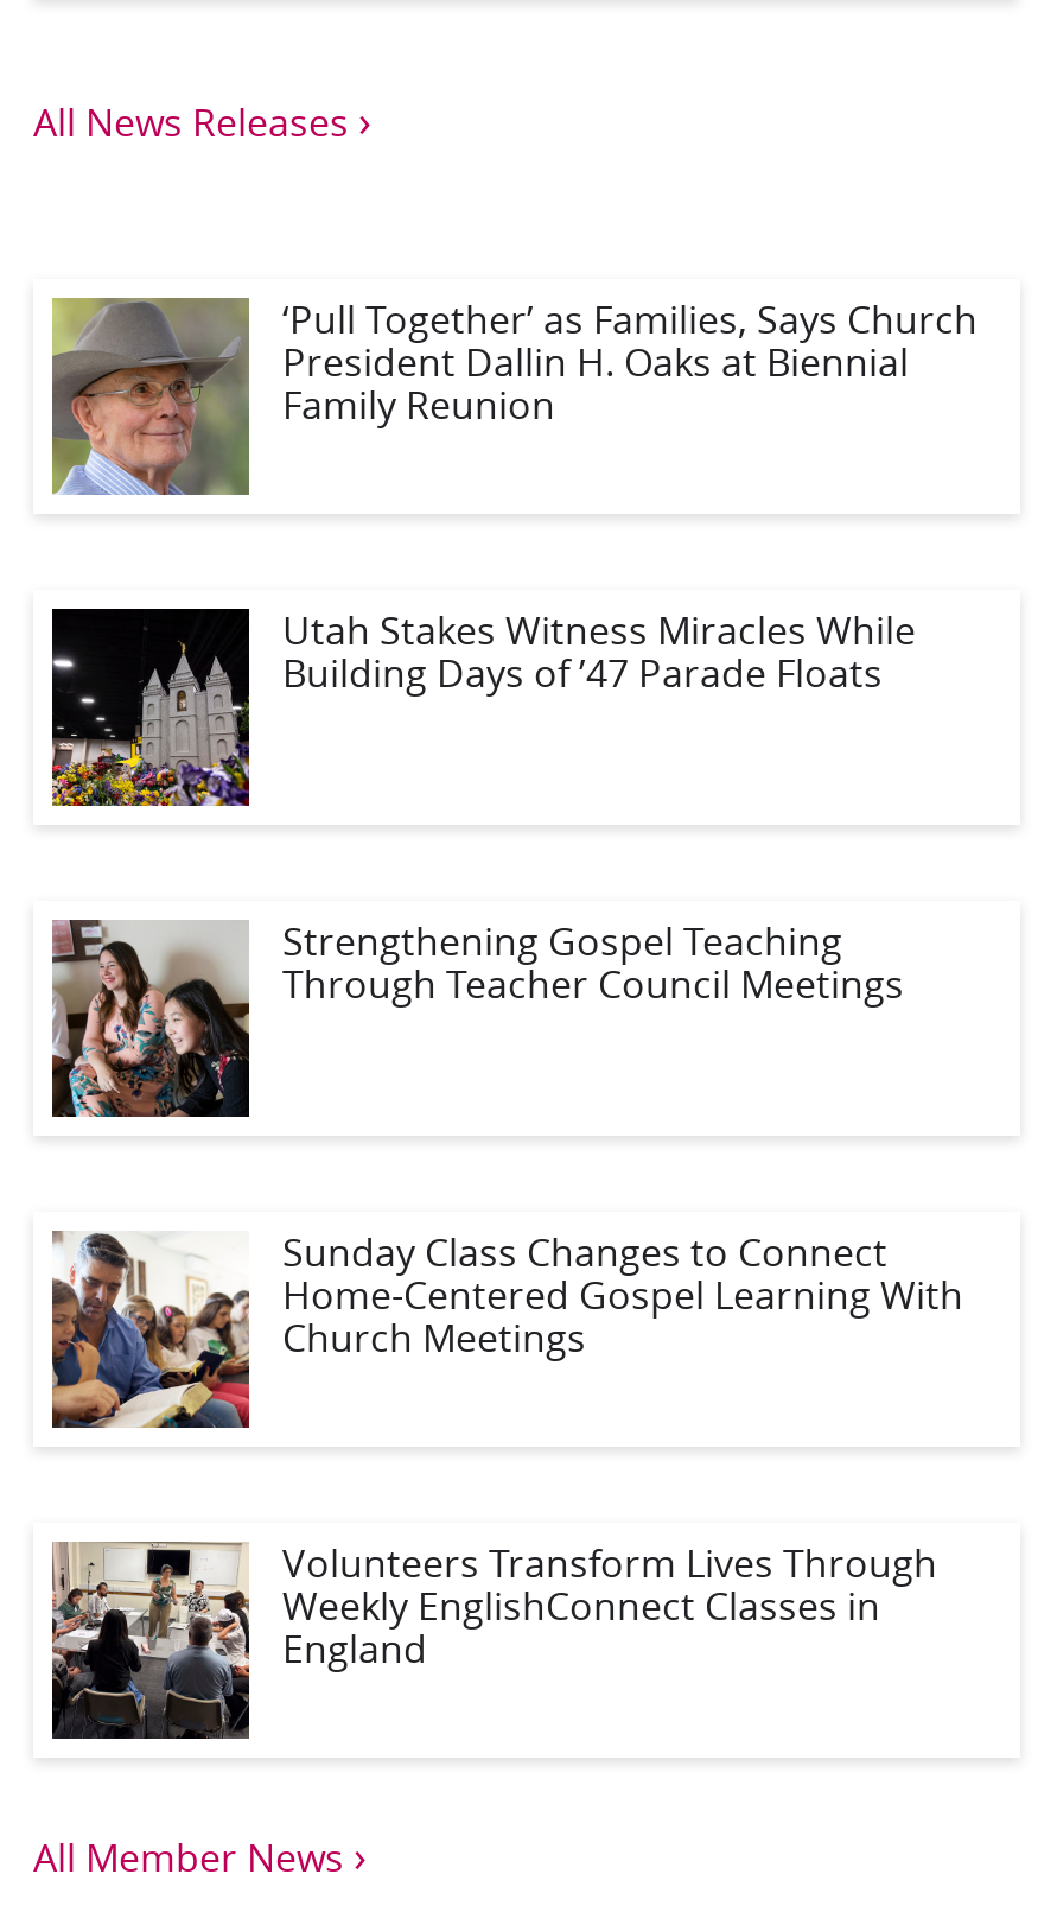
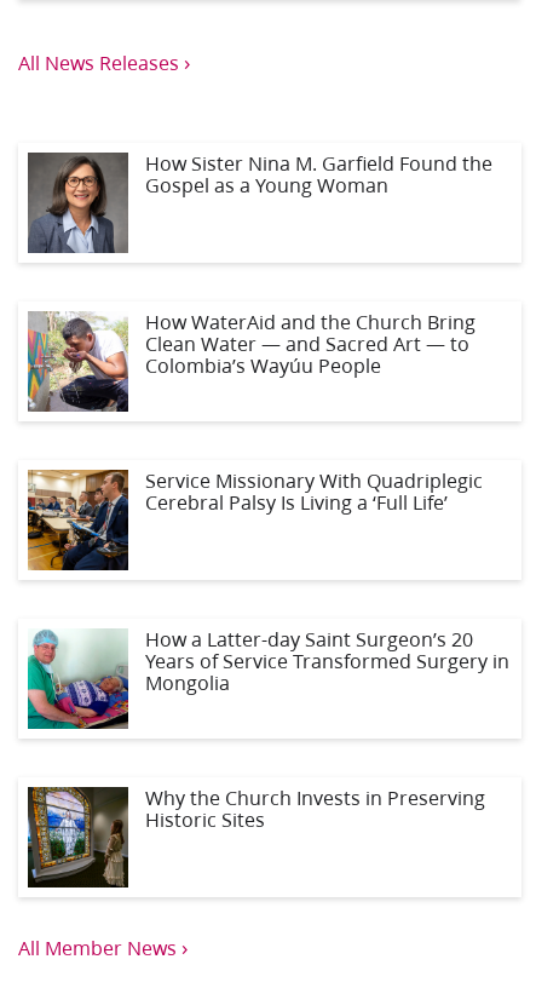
[50,291,978,496] [image] | ‘Pull Together’ as Families, Says Church | President Dallin H. Oaks at Biennial | Family Reunion -> [27,148,492,254] [image] | How Sister Nina M. Garfield Found the | Gospel as a Young Woman
[50,602,916,807] [image] | Utah Stakes Witness Miracles While | Building Days of ’47 Parade Floats -> [27,307,476,412] [image] | How WaterAid and the Church Bring | Clean Water — and Sacred Art — to | Colombia’s Wayúu People
[50,913,904,1120] [image] | Strengthening Gospel Teaching | Through Teacher Council Meetings -> [27,466,483,571] [image] | Service Missionary With Quadriplegic | Cerebral Palsy Is Living a ‘Full Life’
[50,1224,963,1431] [image] | Sunday Class Changes to Connect | Home-Centered Gospel Learning With | Church Meetings -> [27,624,509,730] [image] | How a Latter-day Saint Surgeon’s 20 | Years of Service Transformed Surgery in | Mongolia
[50,1535,937,1742] [image] | Volunteers Transform Lives Through | Weekly EnglishConnect Classes in | England -> [27,783,485,889] [image] | Why the Church Invests in Preserving | Historic Sites

